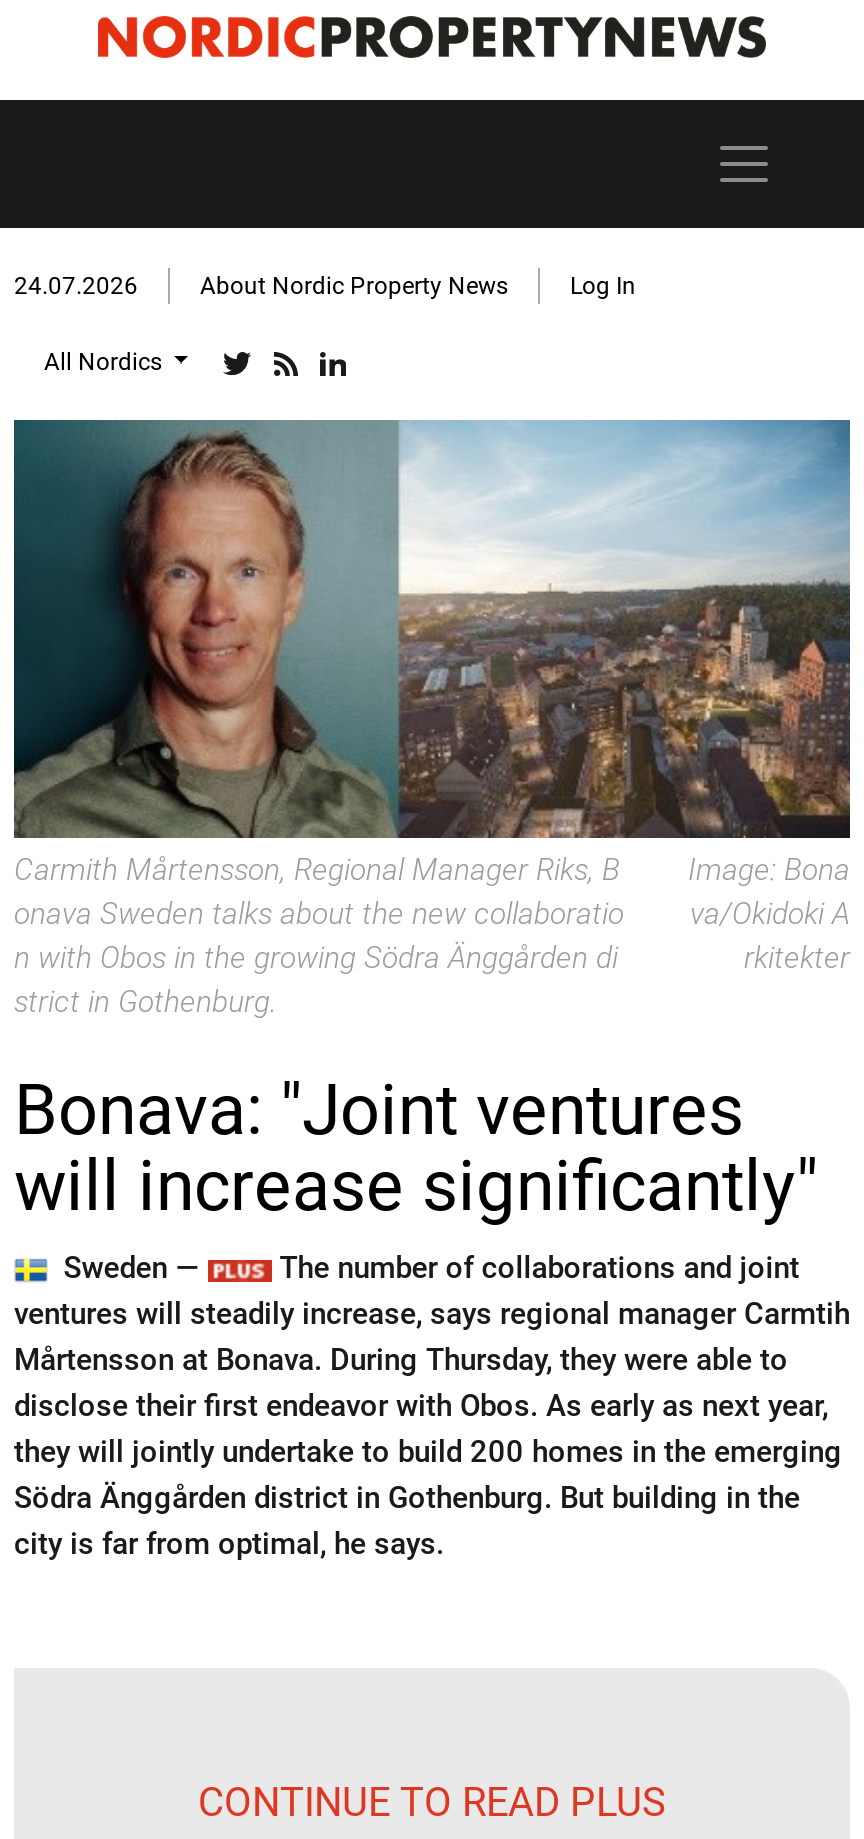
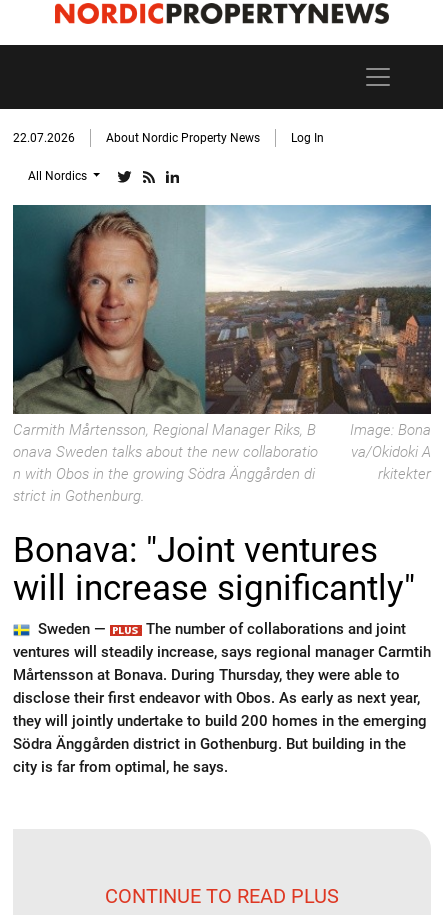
[14,272,138,300] 24.07.2026 -> [13,131,75,145] 22.07.2026

